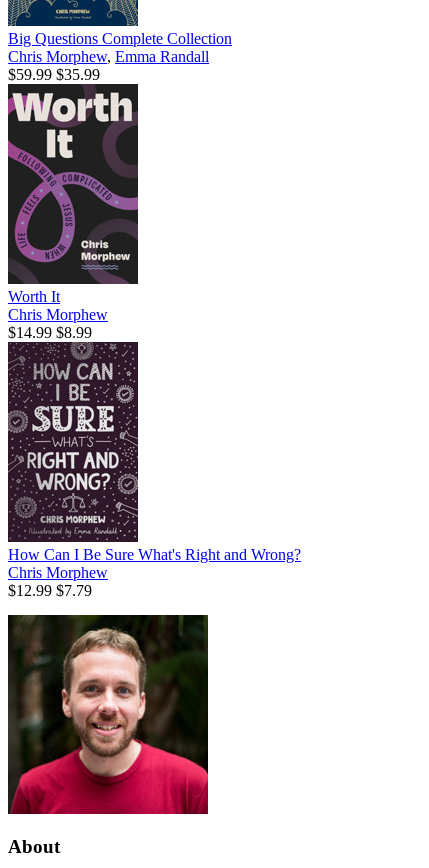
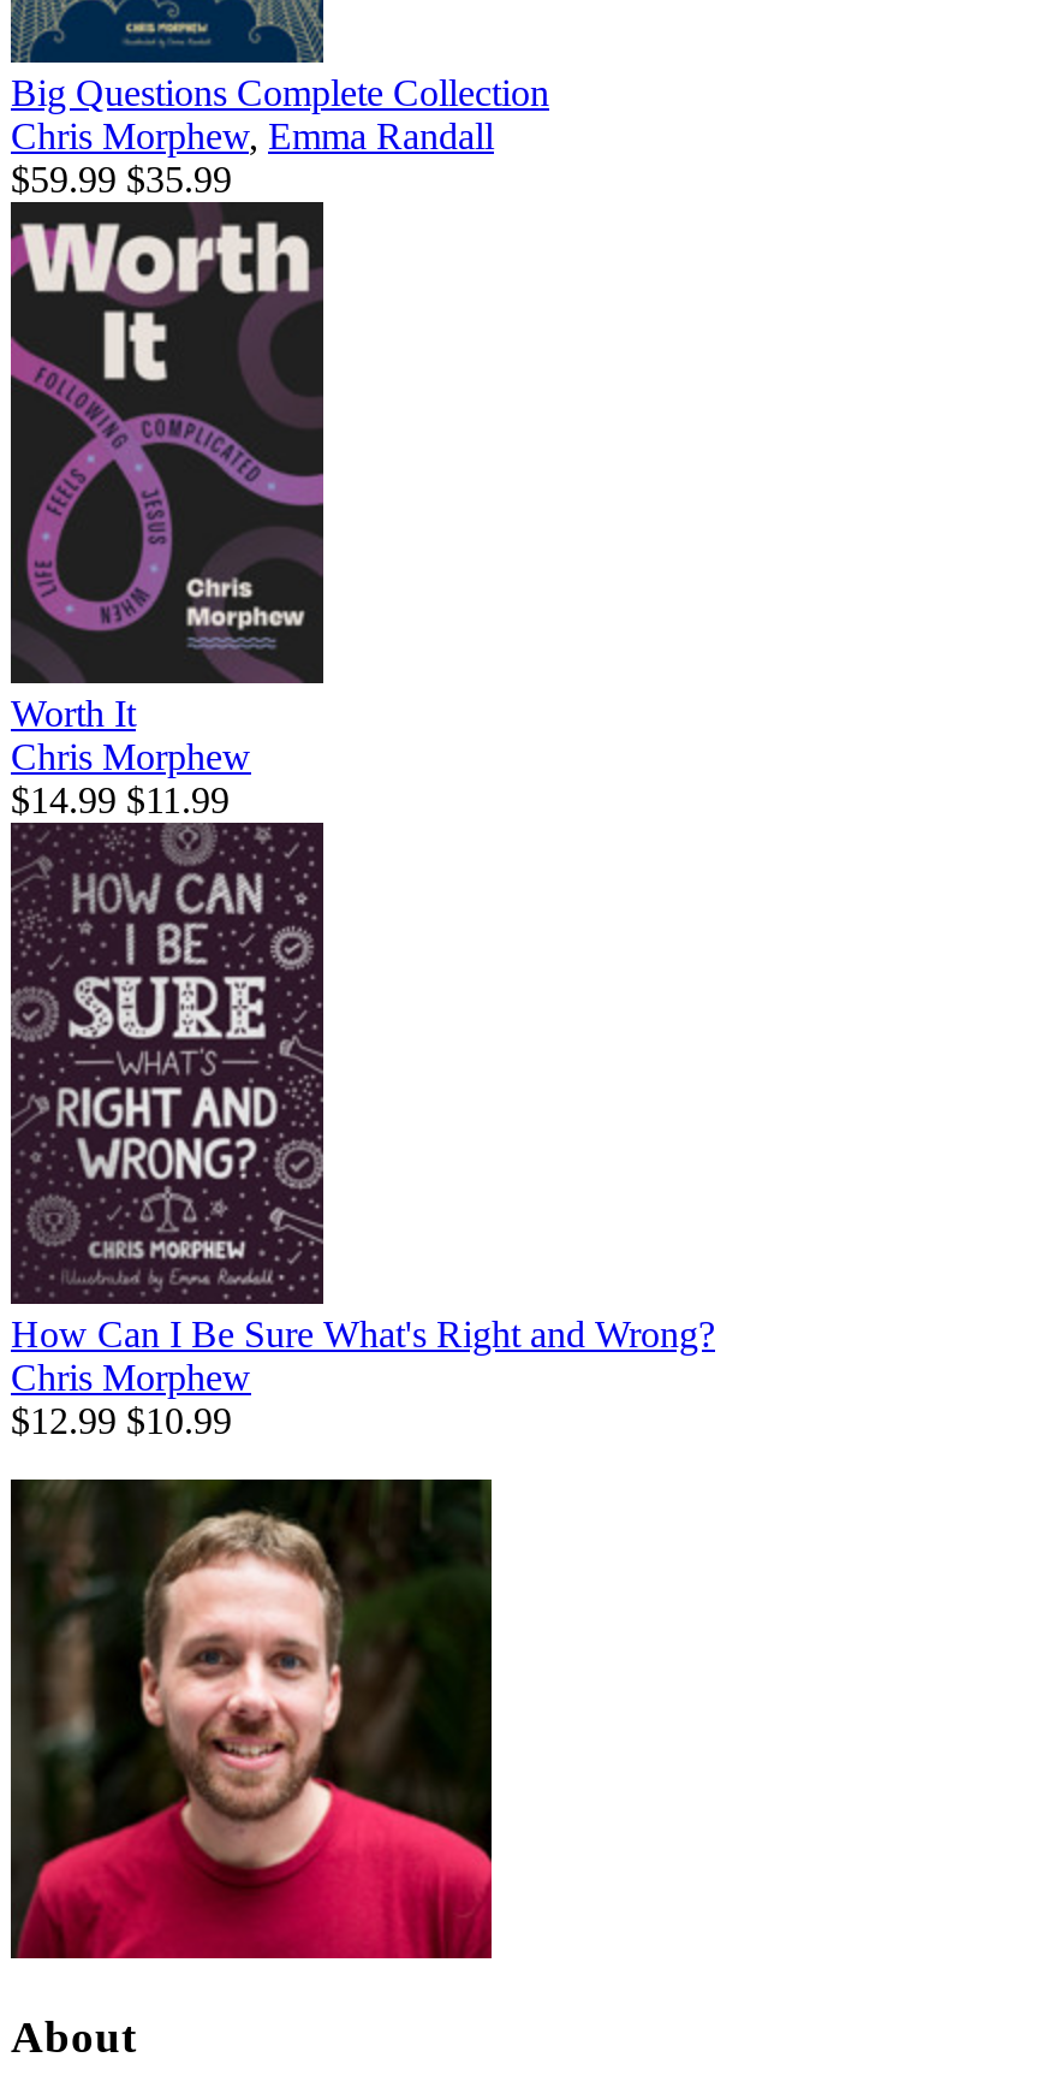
[8,324,92,341] $14.99 $8.99 -> [11,779,230,819] $14.99 $11.99
[8,582,92,599] $12.99 $7.79 -> [11,1399,232,1440] $12.99 $10.99

